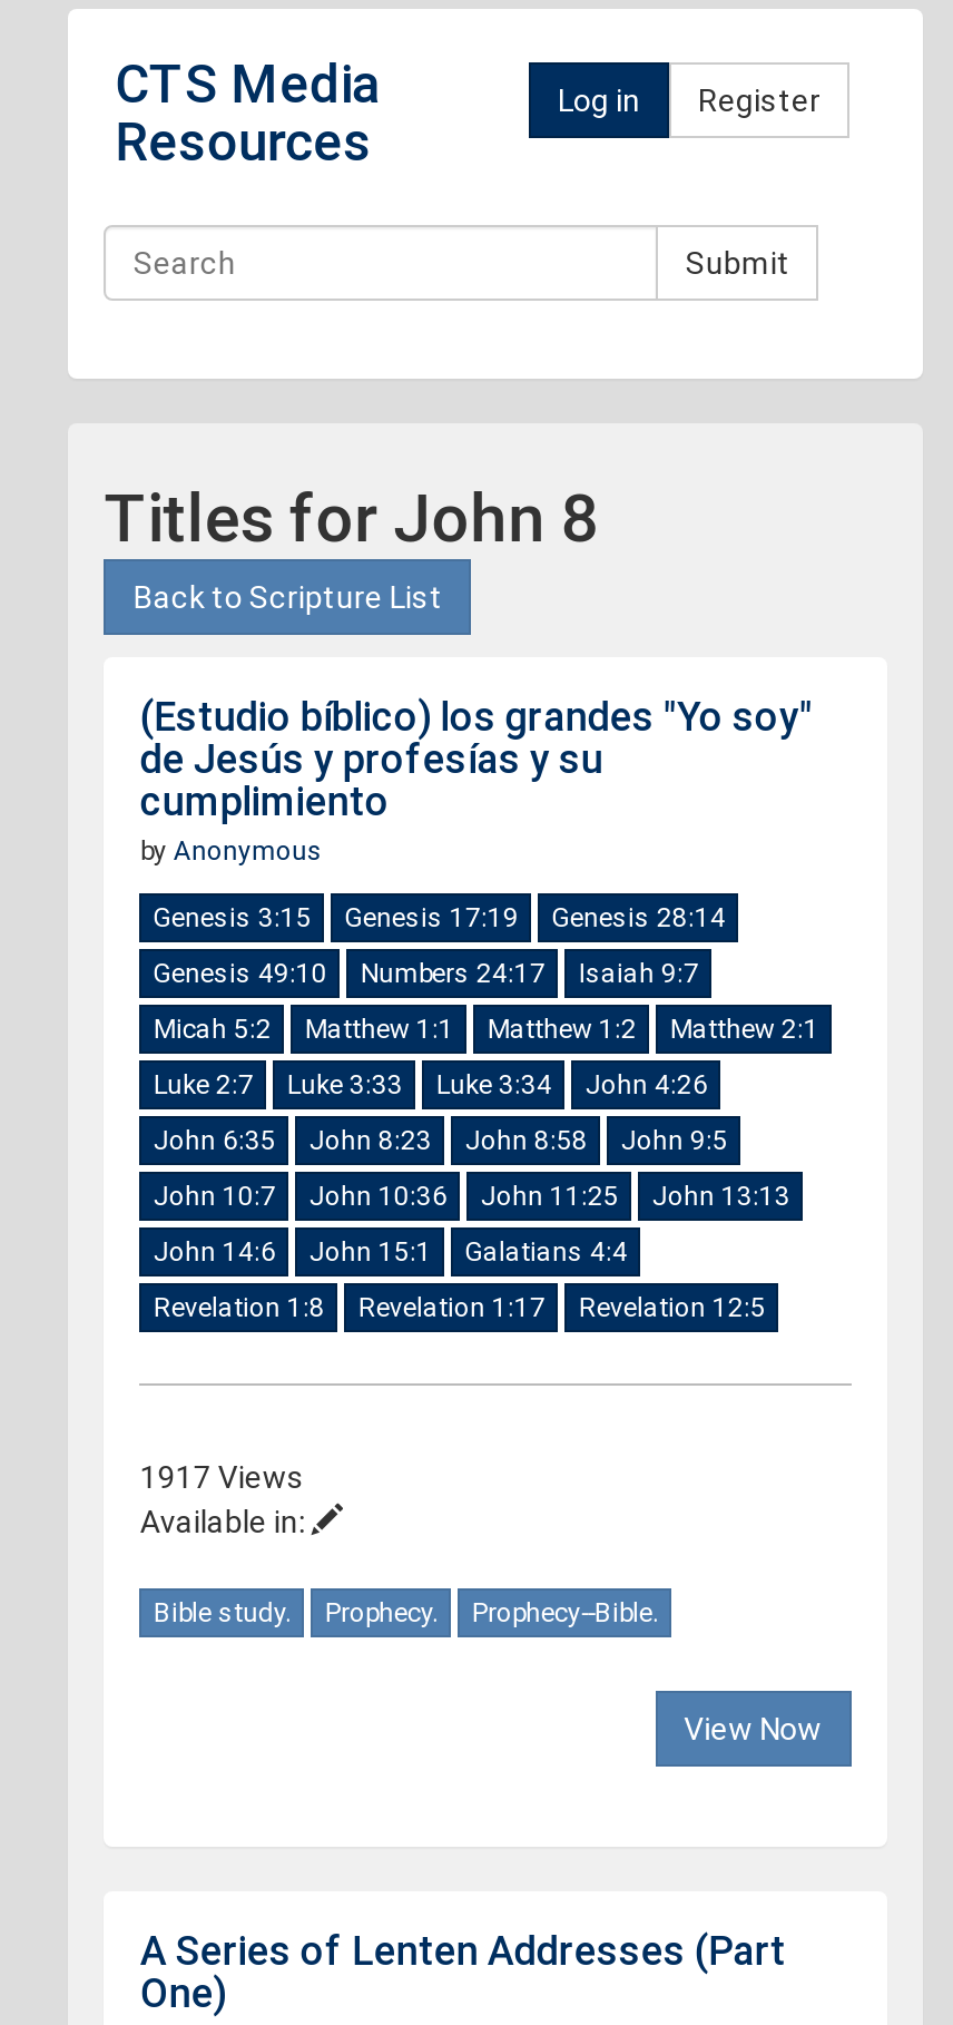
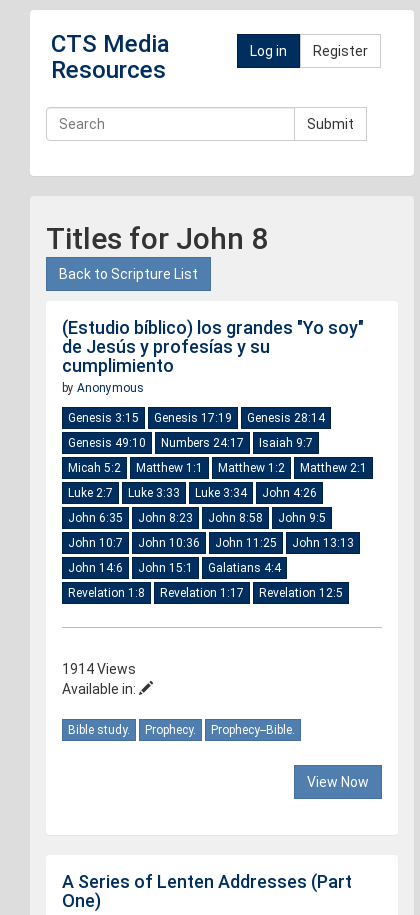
[140,1459,305,1495] 1917 Views -> [62,661,136,677] 1914 Views

